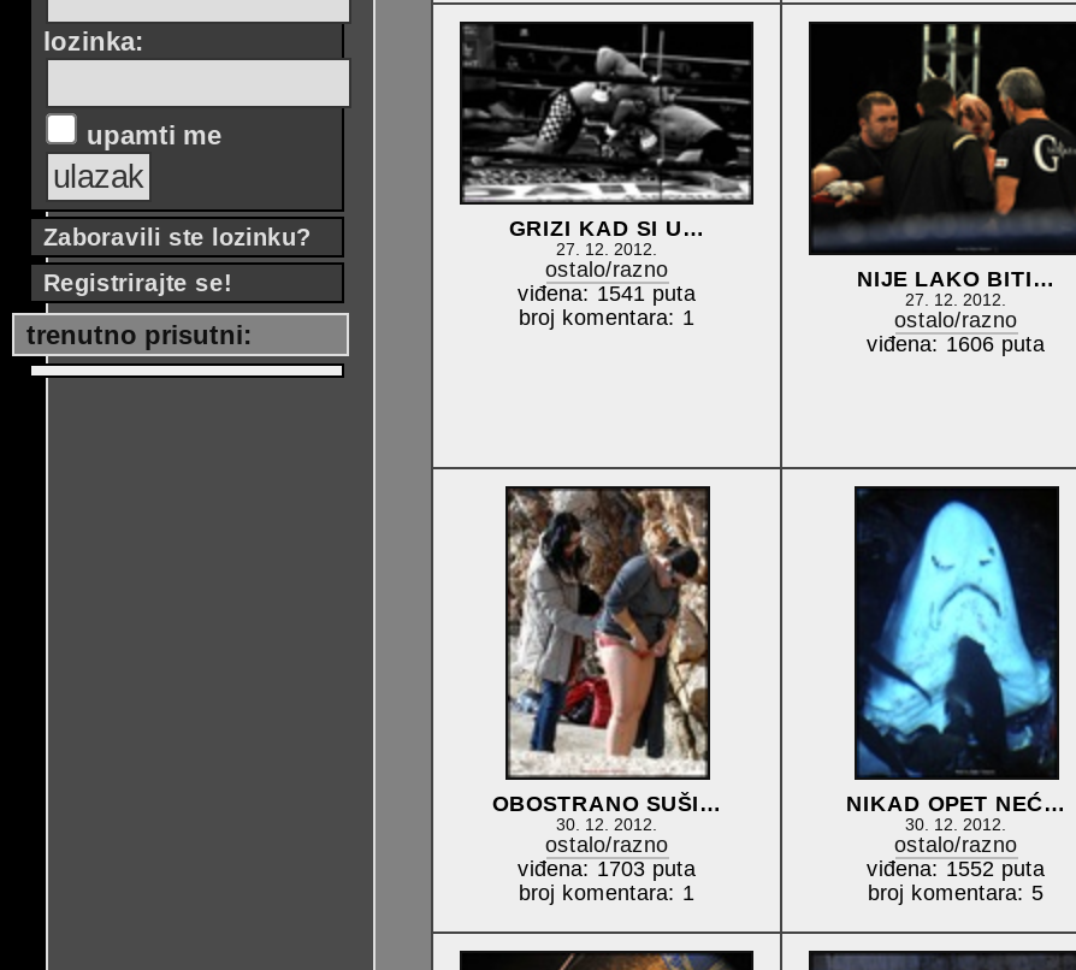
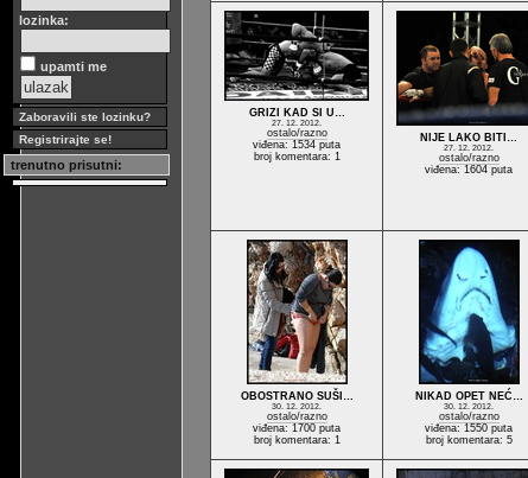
[518,282,696,306] viđena: 1541 puta -> [253,139,341,151] viđena: 1534 puta
[867,332,1045,356] viđena: 1606 puta -> [425,164,513,176] viđena: 1604 puta
[518,857,696,881] viđena: 1703 puta -> [253,422,341,434] viđena: 1700 puta
[867,857,1045,881] viđena: 1552 puta -> [425,422,513,434] viđena: 1550 puta

